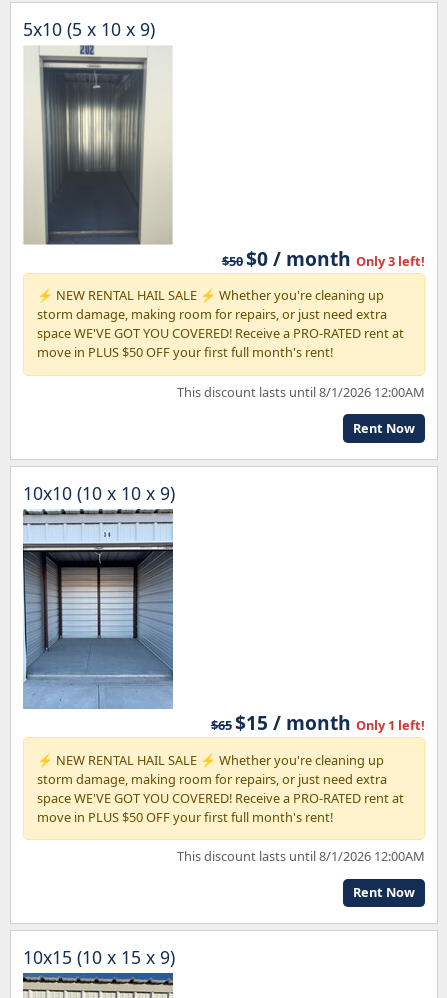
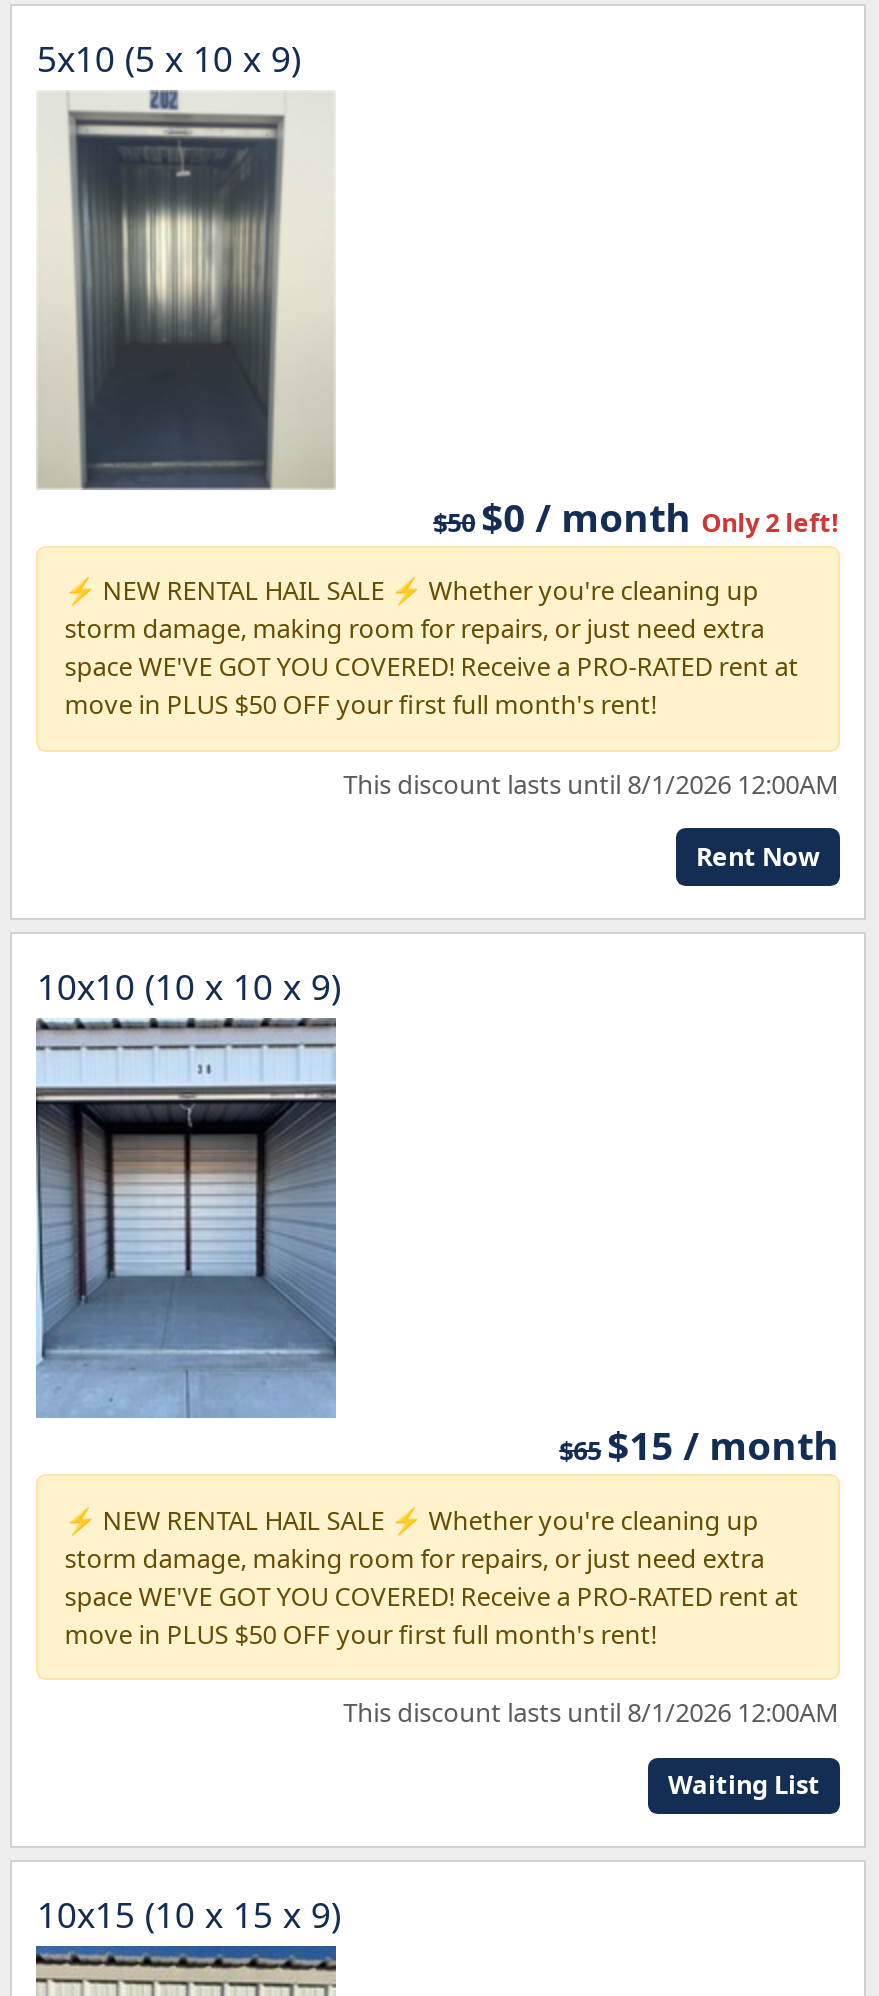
[222,245,425,272] $50 $0 / month Only 3 left! -> [433,489,839,543] $50 $0 / month Only 2 left!
[211,709,425,736] $65 $15 / month Only 1 left! -> [559,1417,839,1471] $65 $15 / month
[353,883,415,901] Rent Now -> [668,1767,820,1803] Waiting List

